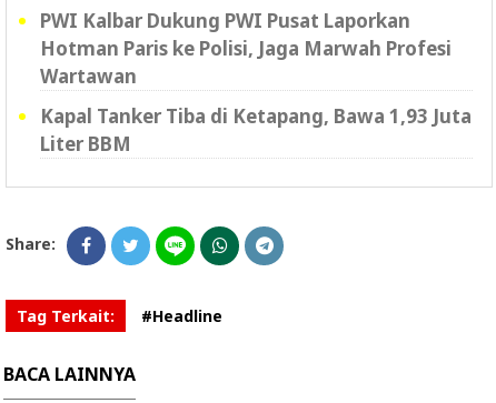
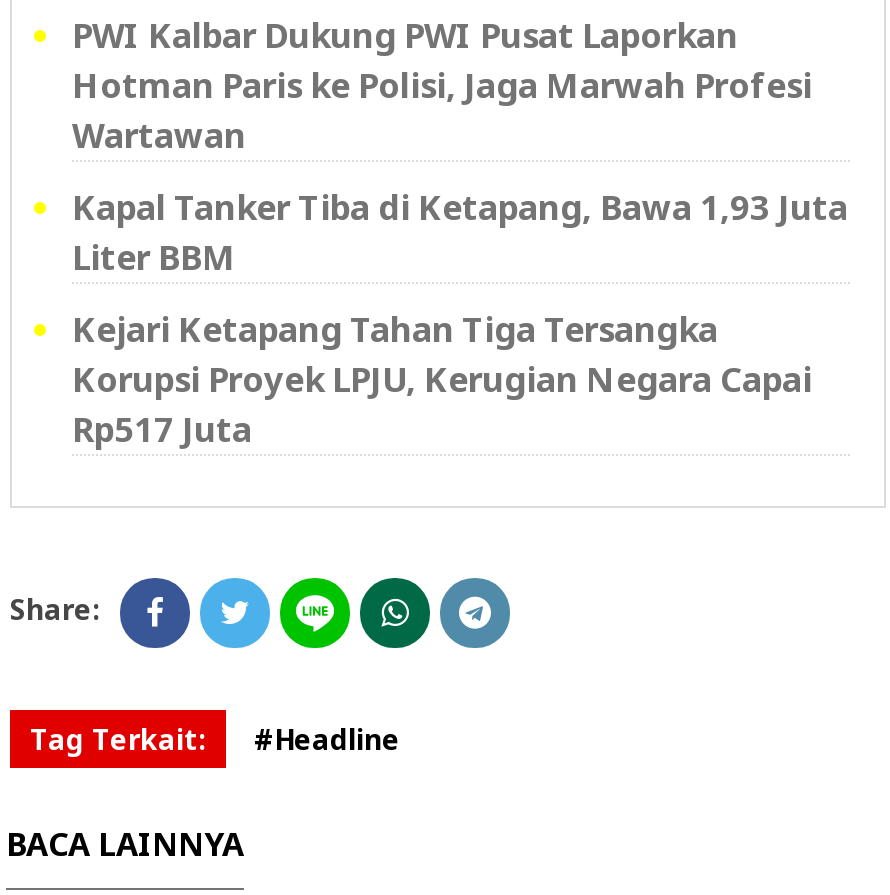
none -> [72,306,812,452] Kejari Ketapang Tahan Tiga Tersangka | Korupsi Proyek LPJU, Kerugian Negara Capai | Rp517 Juta

